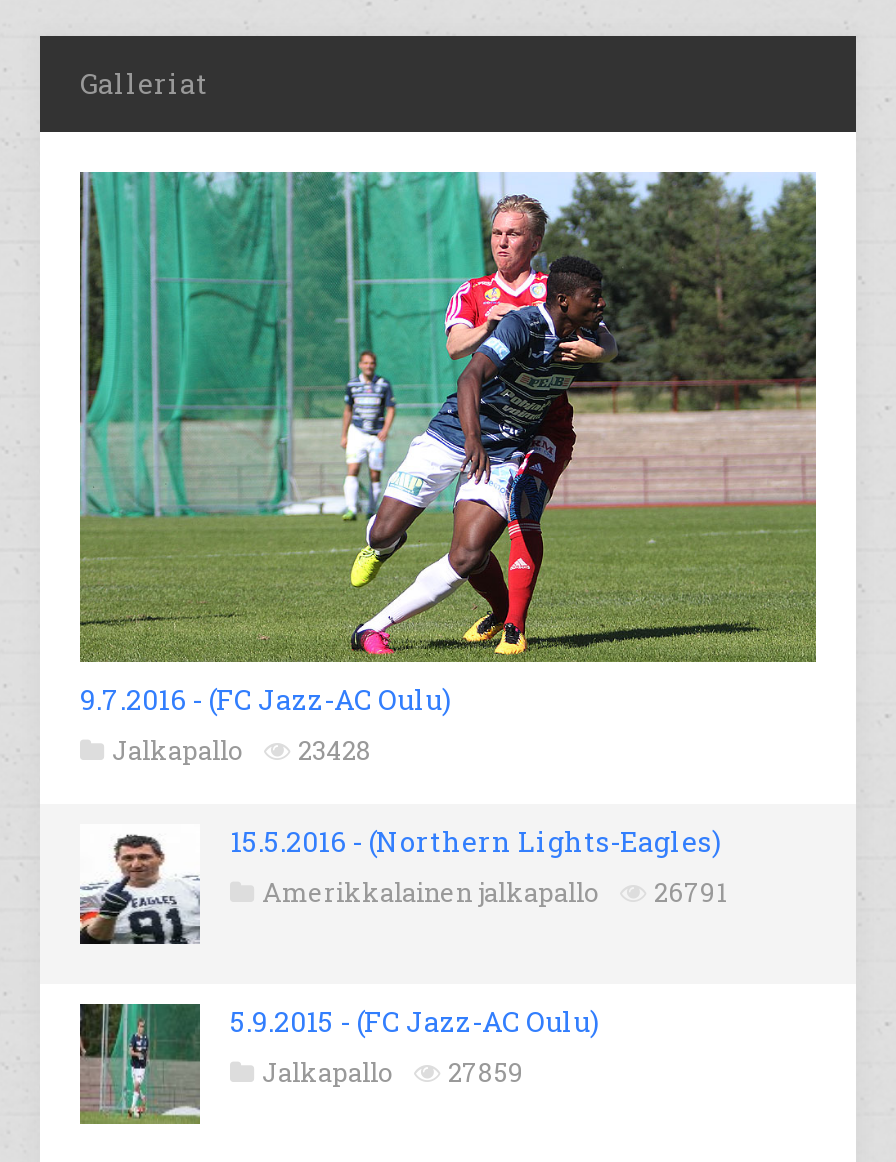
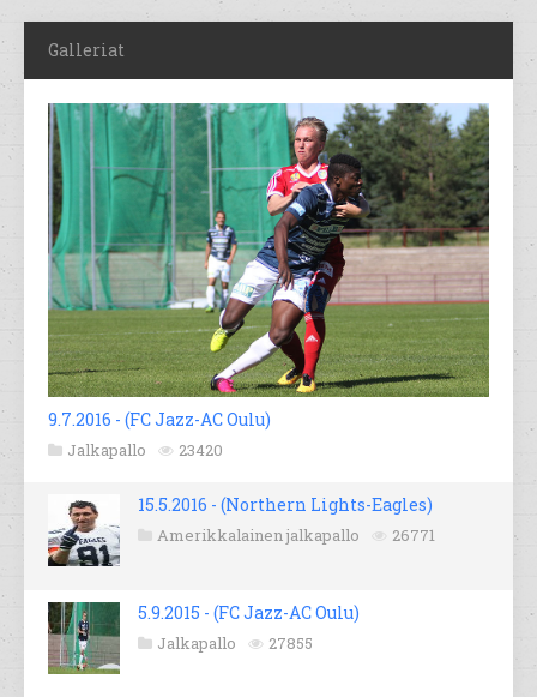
[112,733,372,769] Jalkapallo 23428 -> [67,439,223,461] Jalkapallo 23420
[262,875,726,911] Amerikkalainen jalkapallo 26791 -> [157,525,435,546] Amerikkalainen jalkapallo 26771
[262,1055,524,1091] Jalkapallo 27859 -> [157,633,313,654] Jalkapallo 27855

